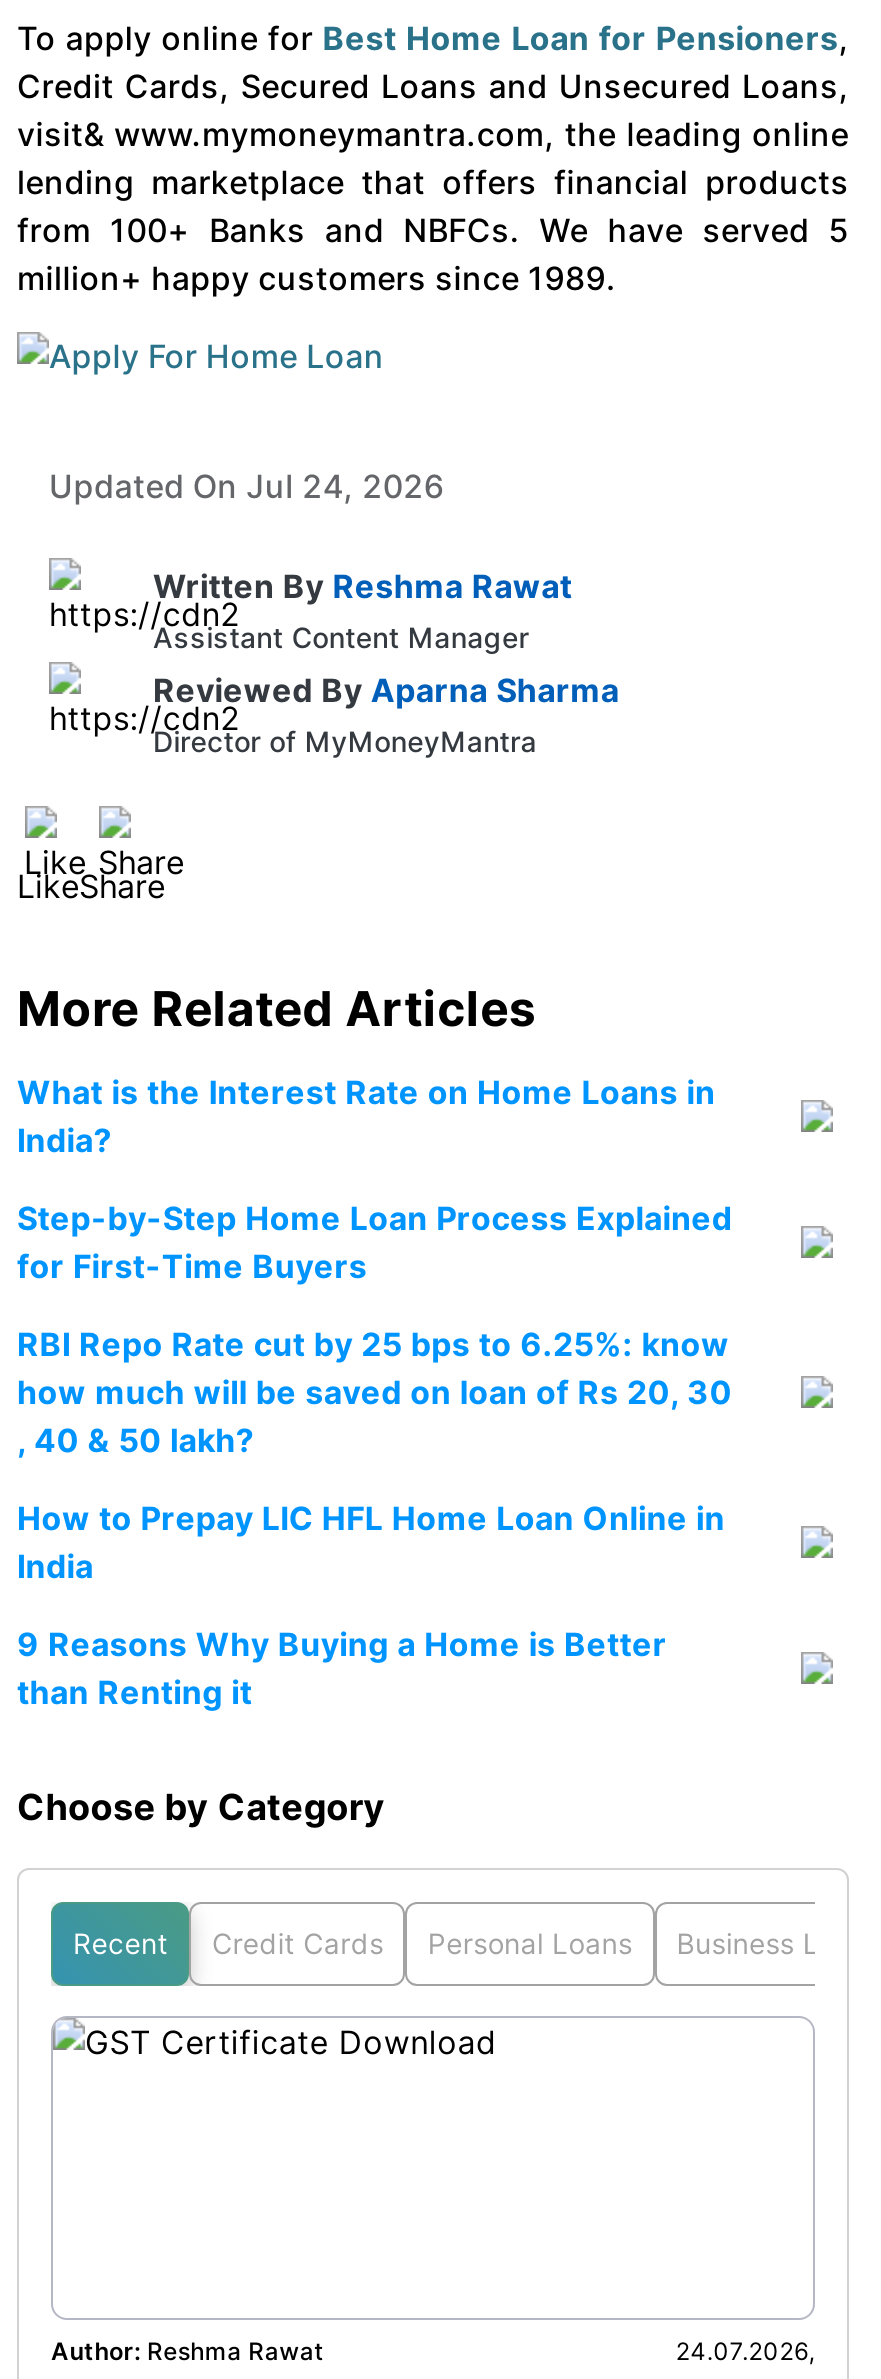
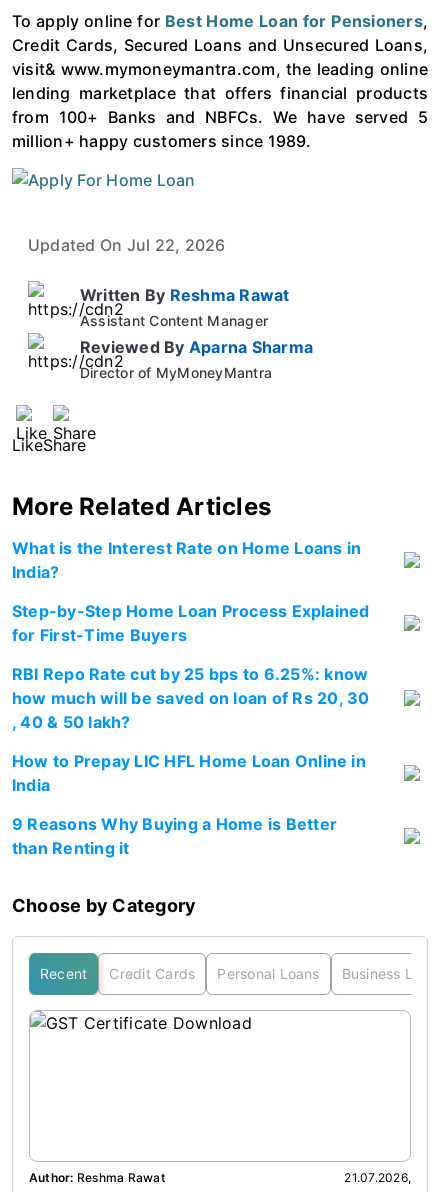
[49,466,444,506] Updated On Jul 24, 2026 -> [28,235,226,255] Updated On Jul 22, 2026
[676,2336,815,2366] 24.07.2026, -> [344,1170,411,1185] 21.07.2026,

